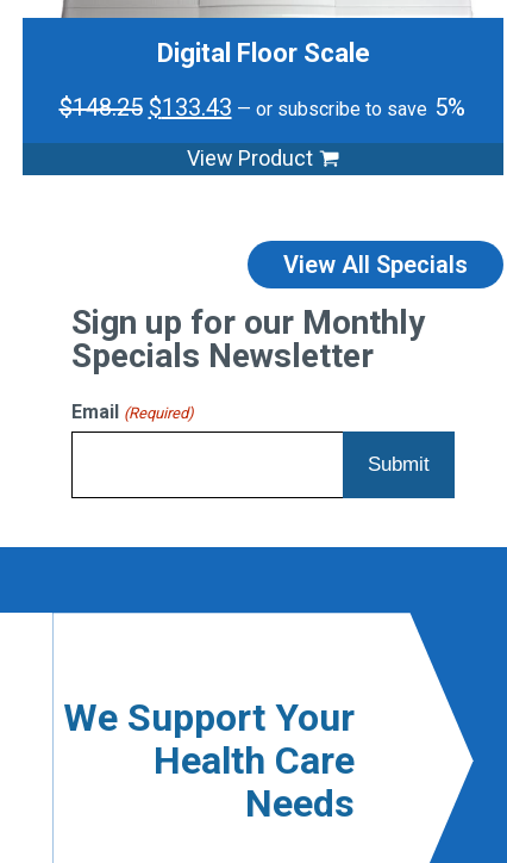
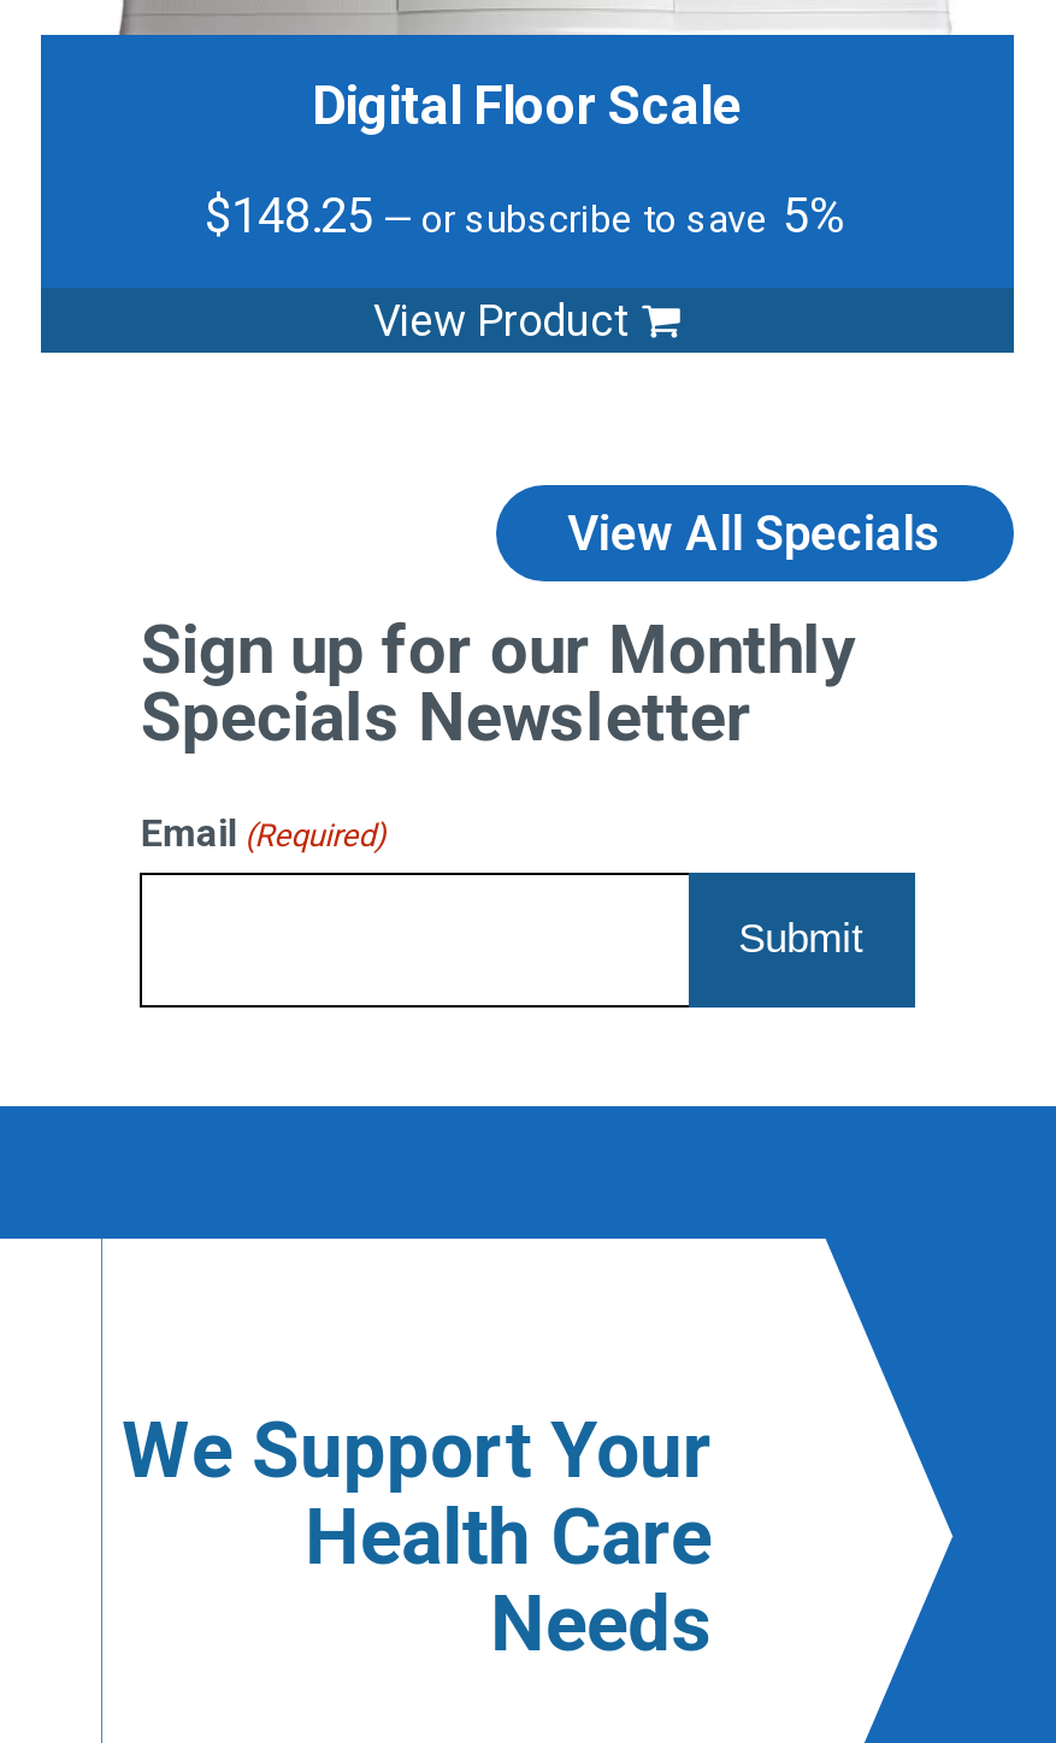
[59,93,465,121] $148.25 $133.43 — or subscribe to save 5% -> [205,187,845,245] $148.25 — or subscribe to save 5%

